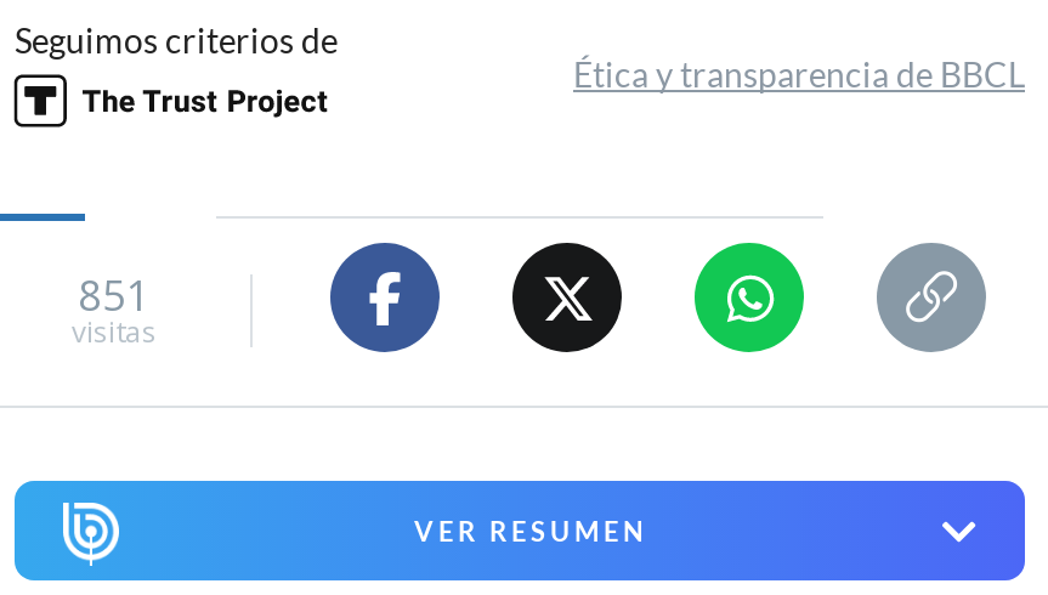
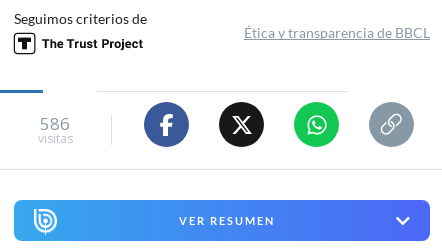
[78,267,151,323] 851 -> [40,112,70,135] 586

